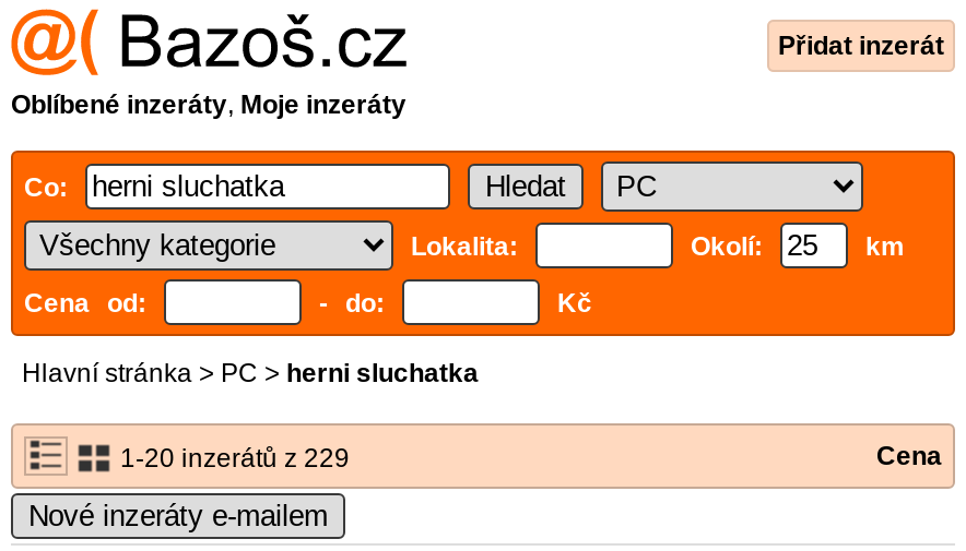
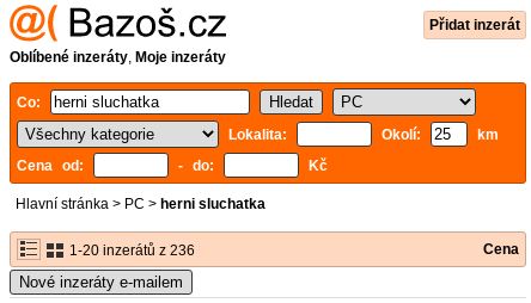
[114,443,350,474] 1-20 inzerátů z 229 -> [66,242,195,259] 1-20 inzerátů z 236

